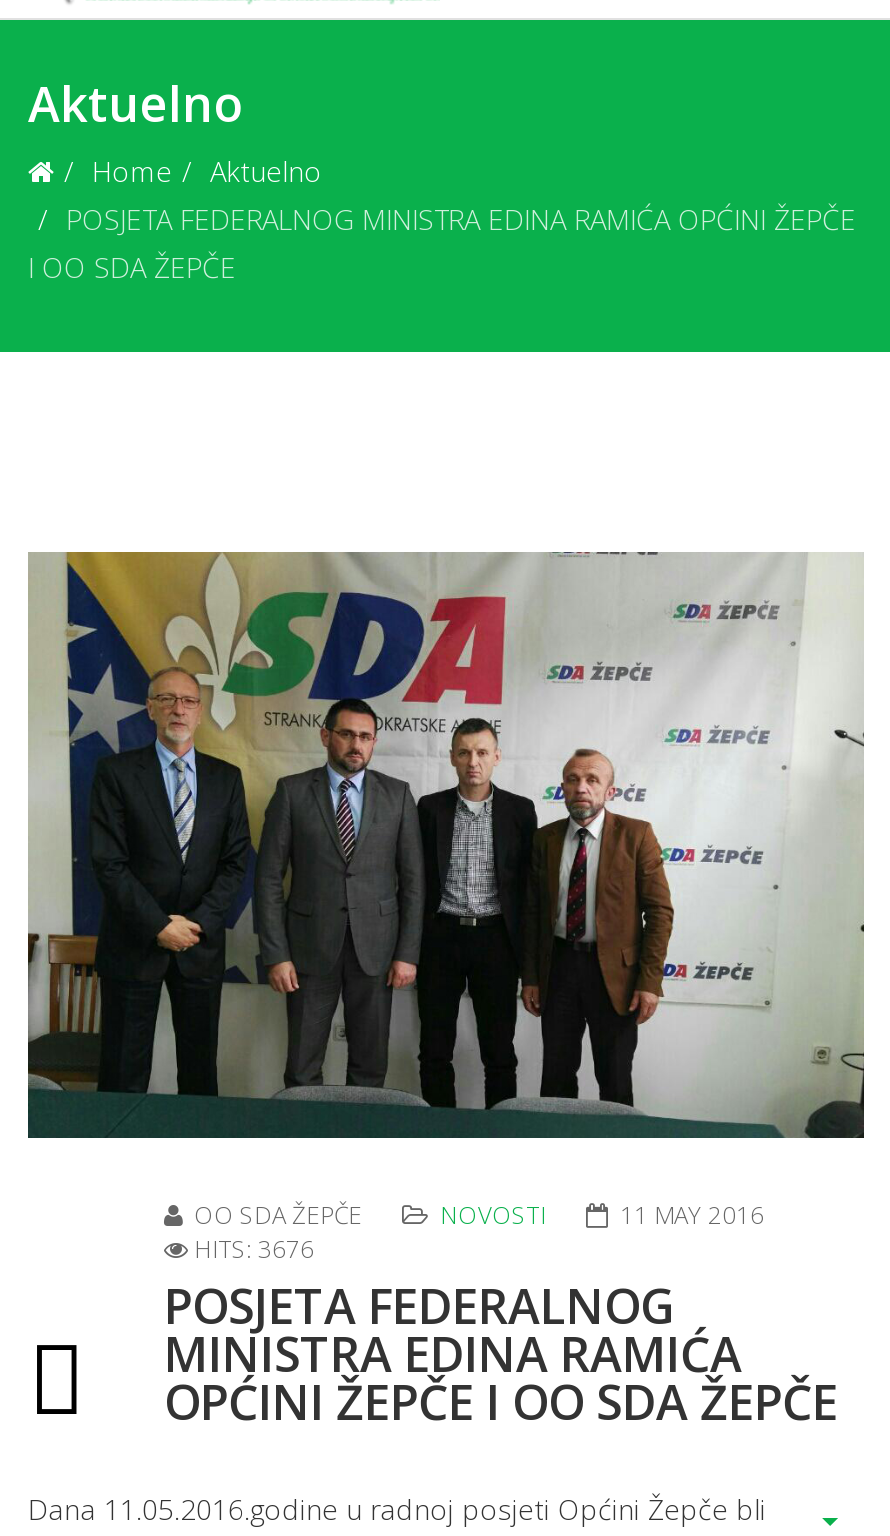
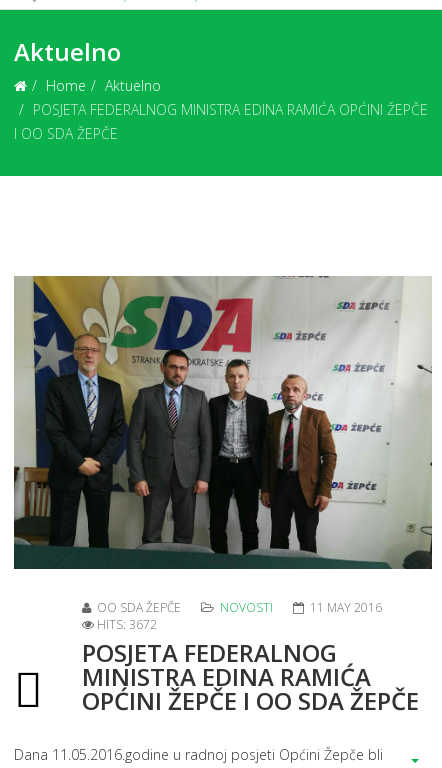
[194,1232,314,1266] HITS: 3676 -> [97,616,157,633] HITS: 3672

